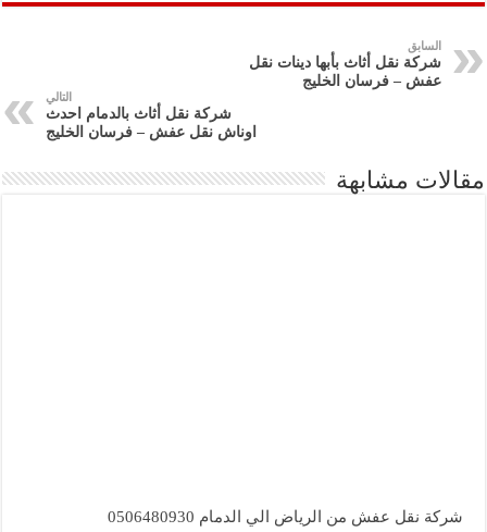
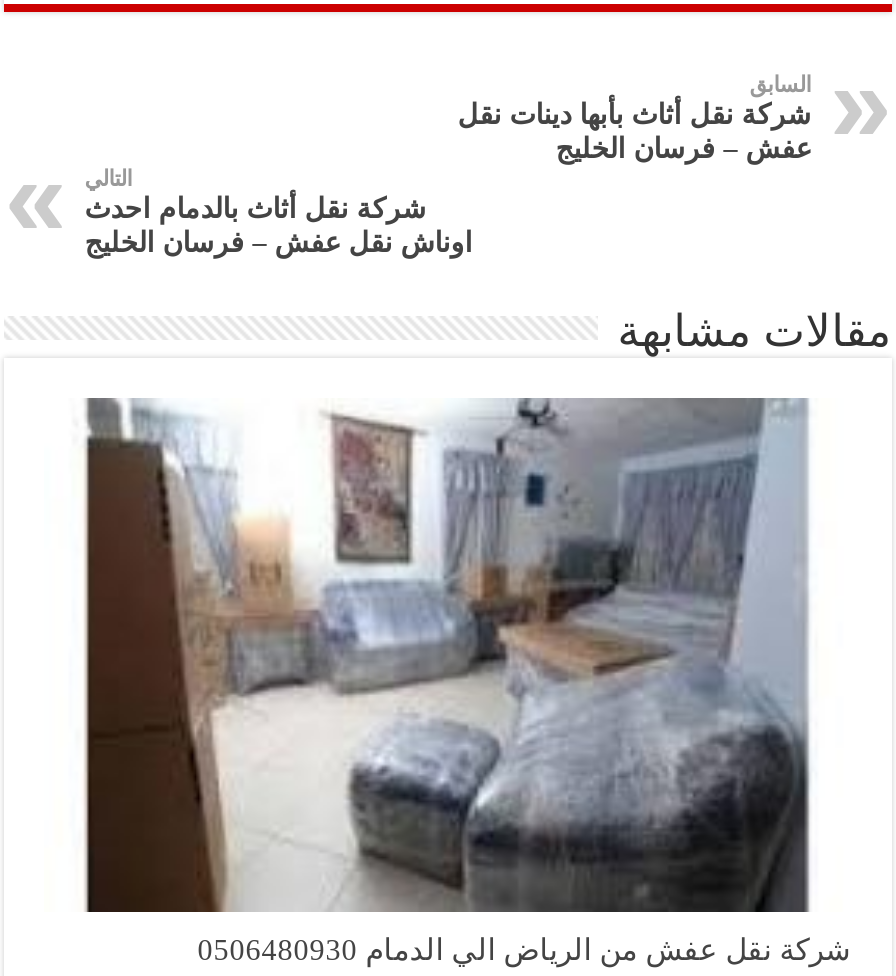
none -> [84,396,812,914] [image]

